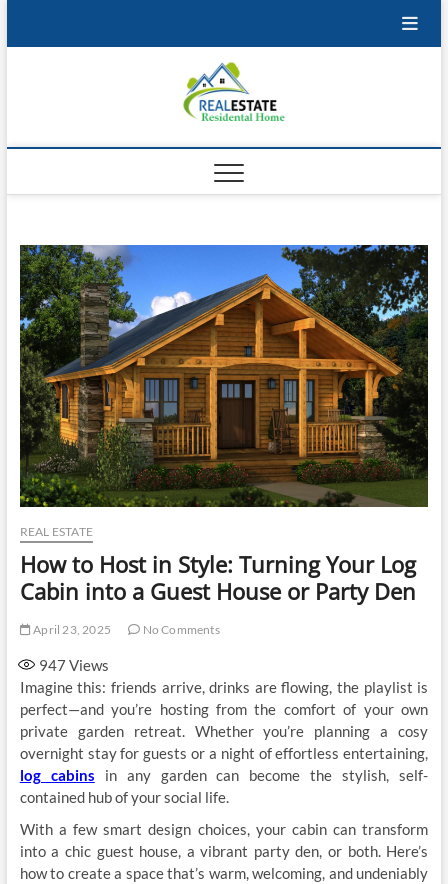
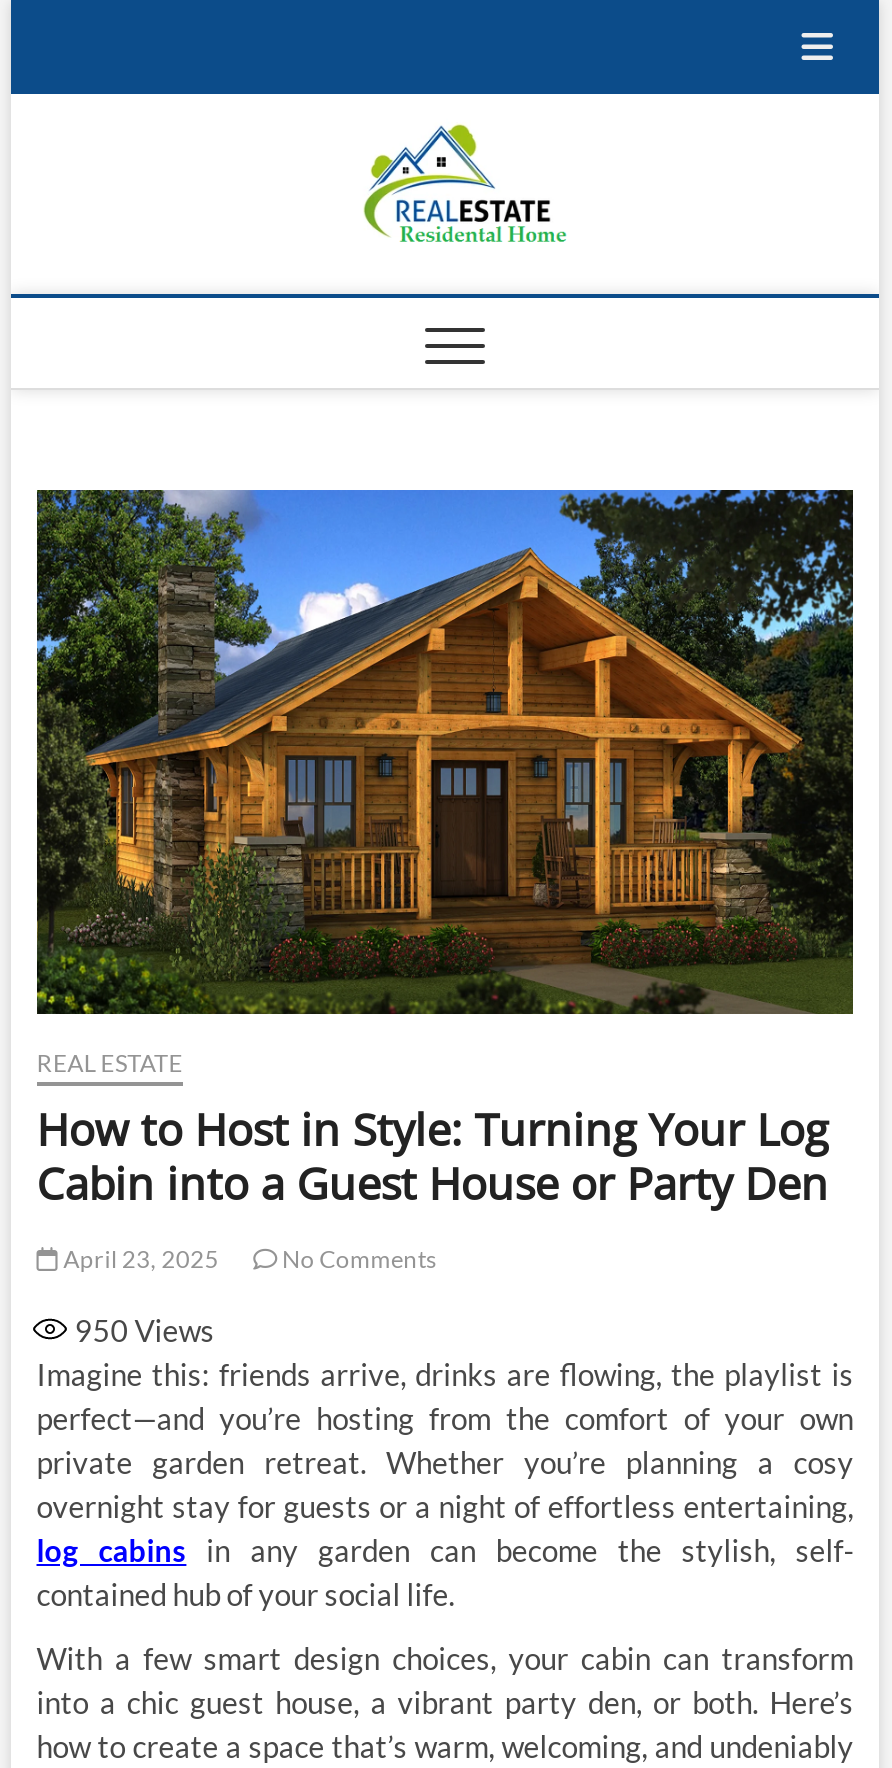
[39,656,109,674] 947 Views -> [75,1312,215,1348] 950 Views

